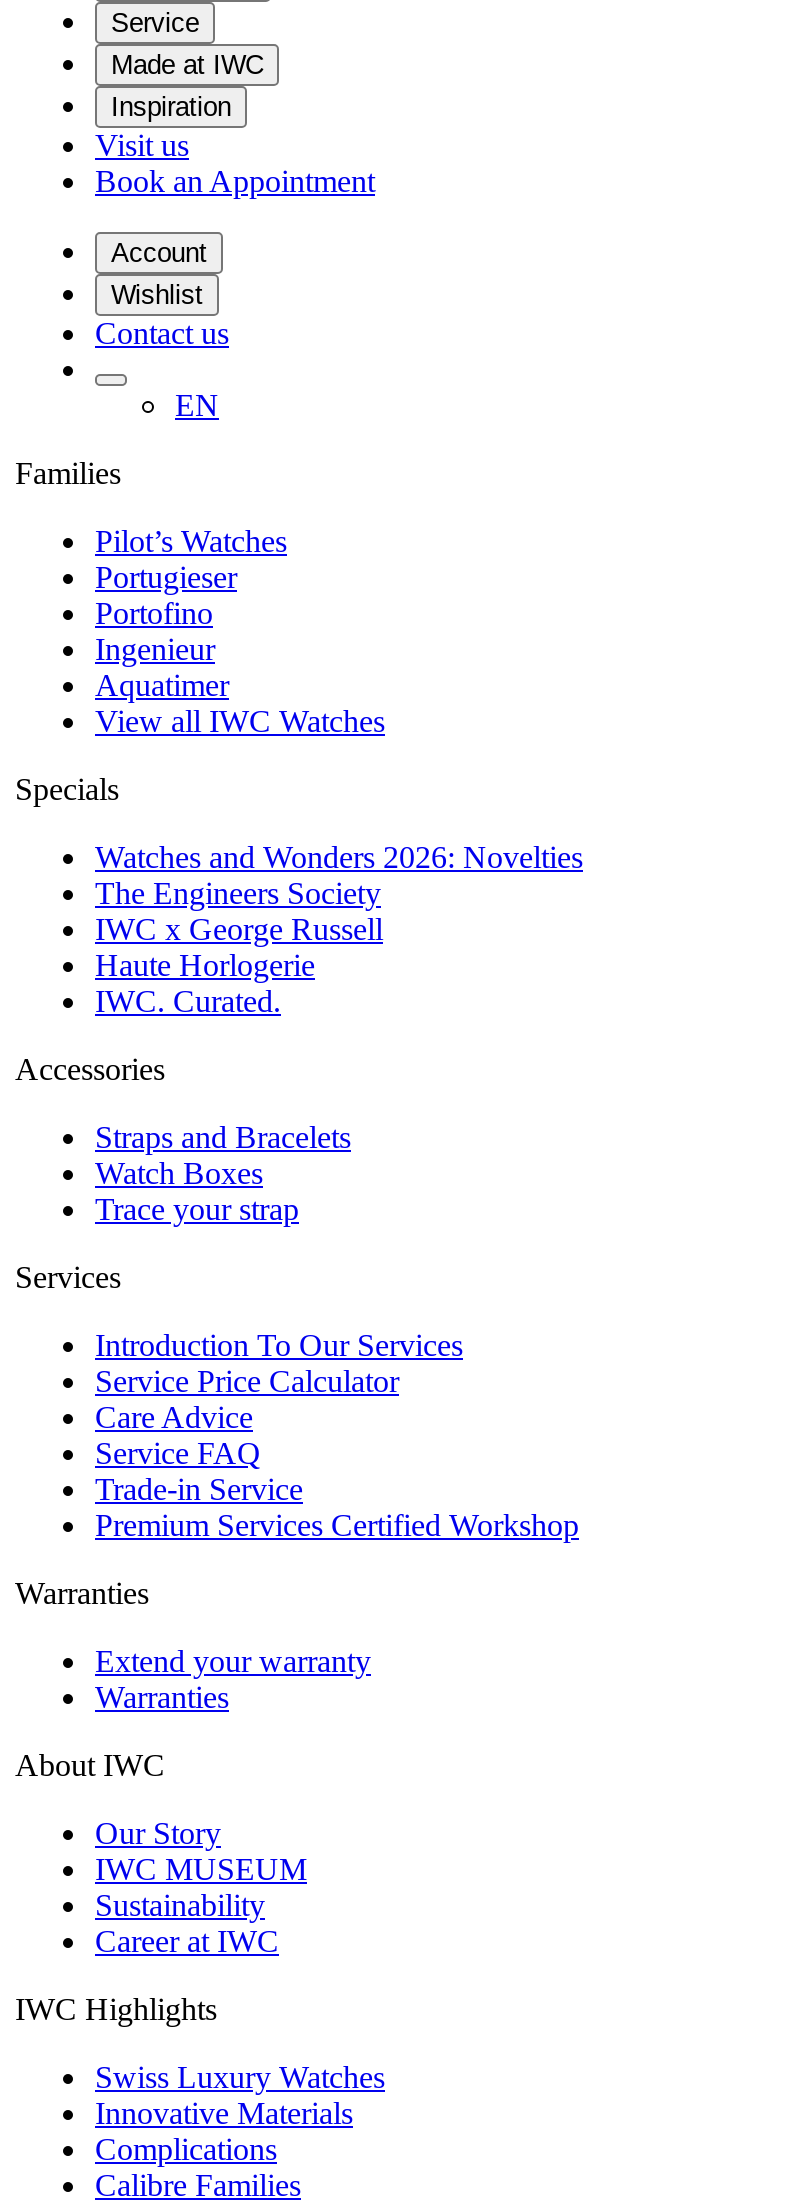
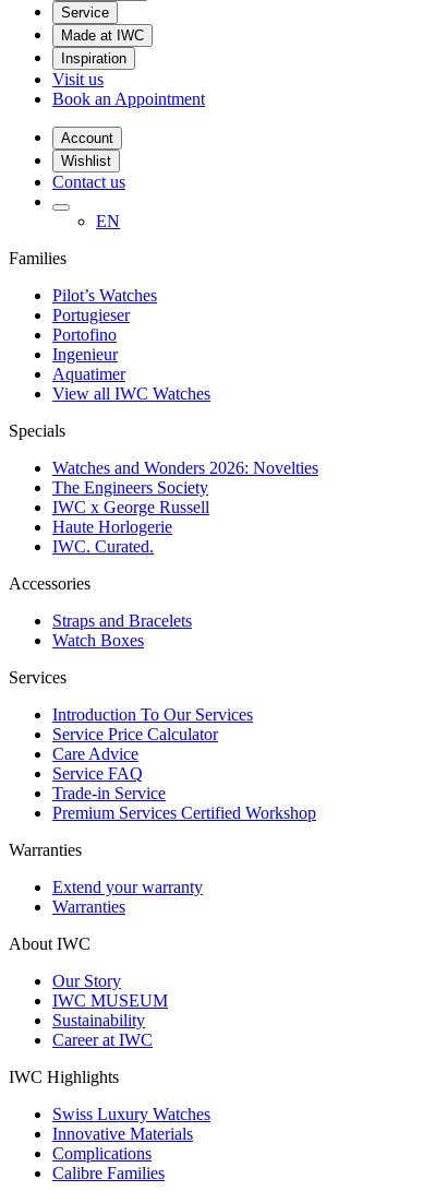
[95,1192,299,1226] Trace your strap -> none

